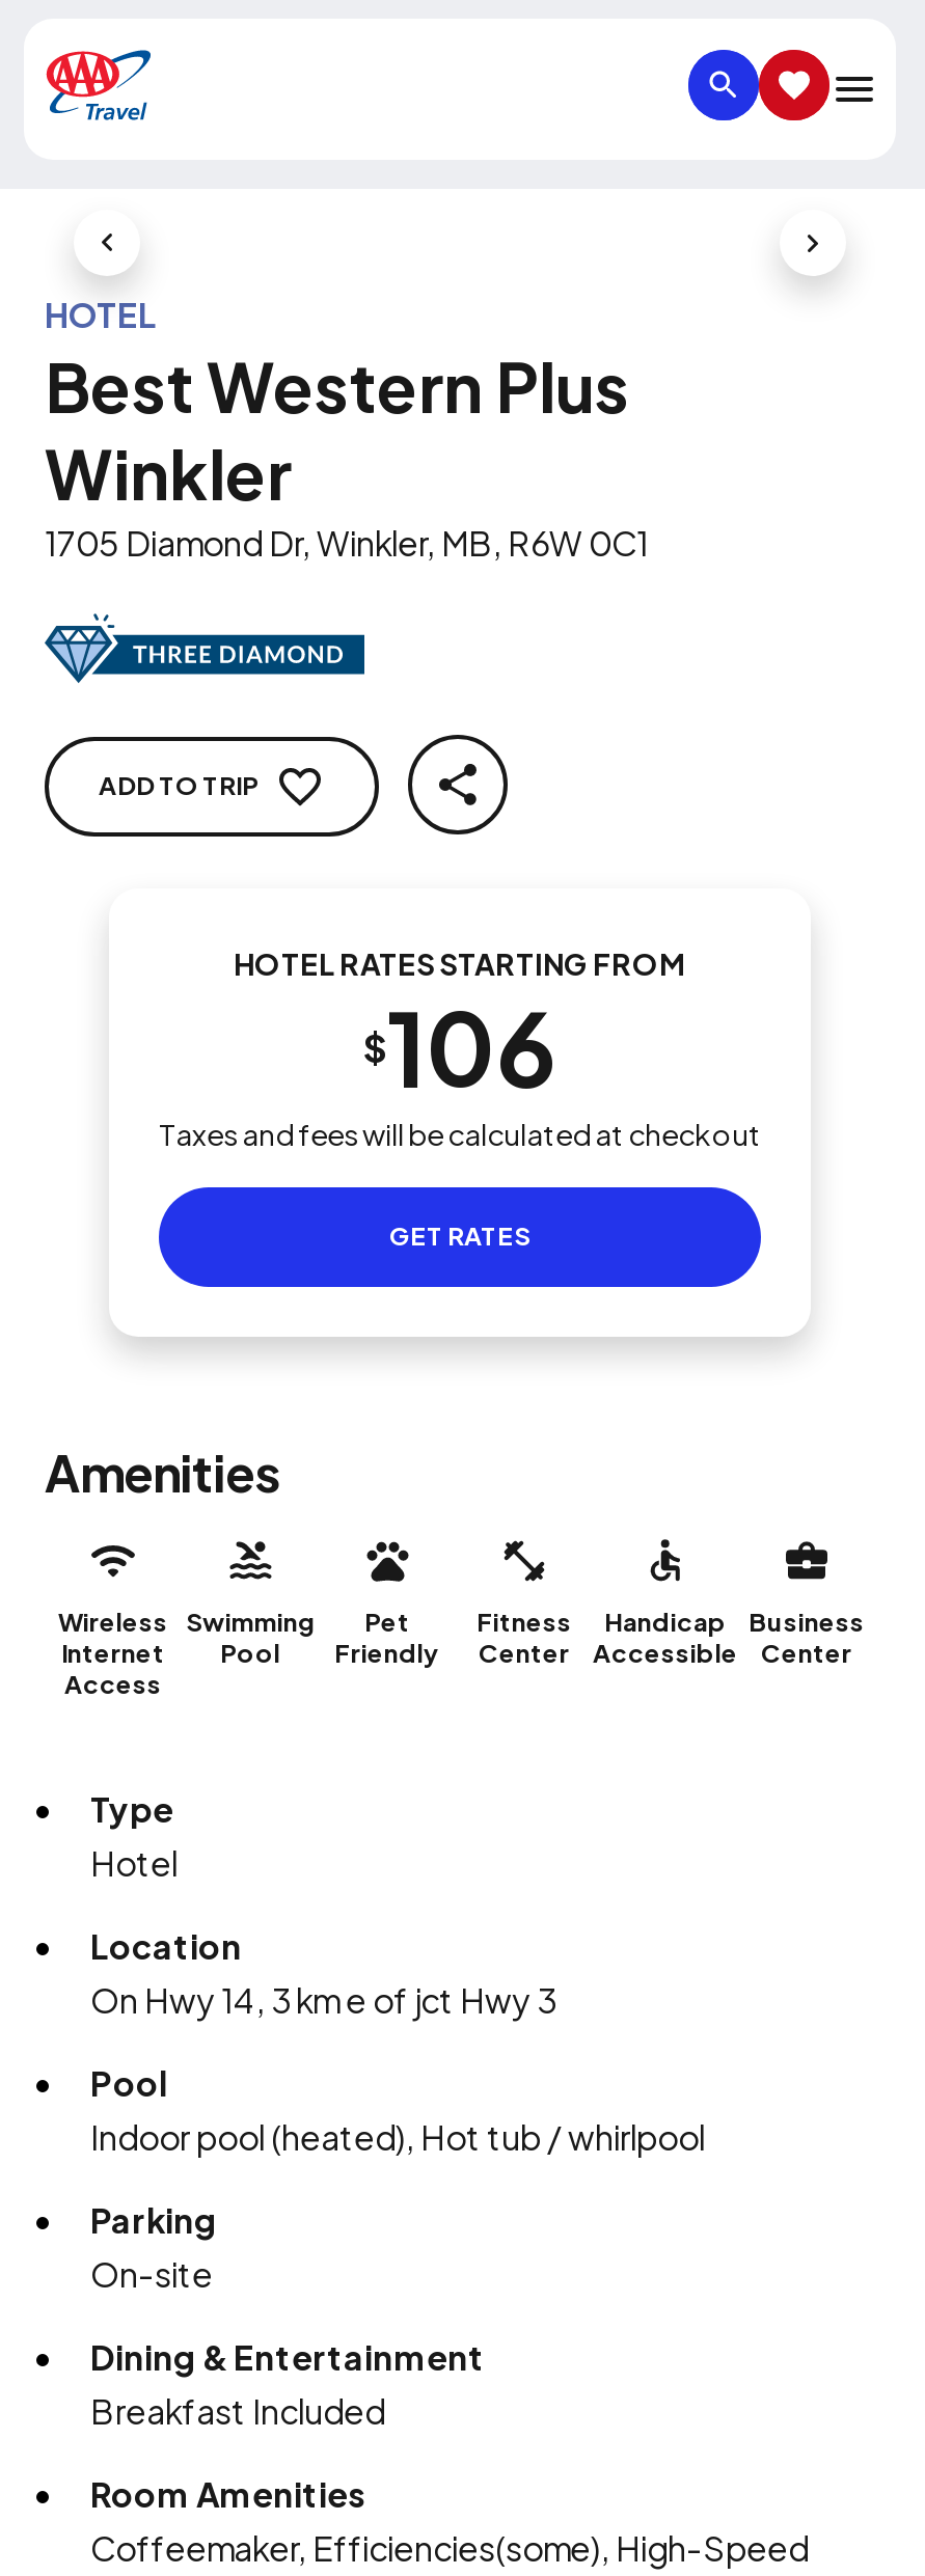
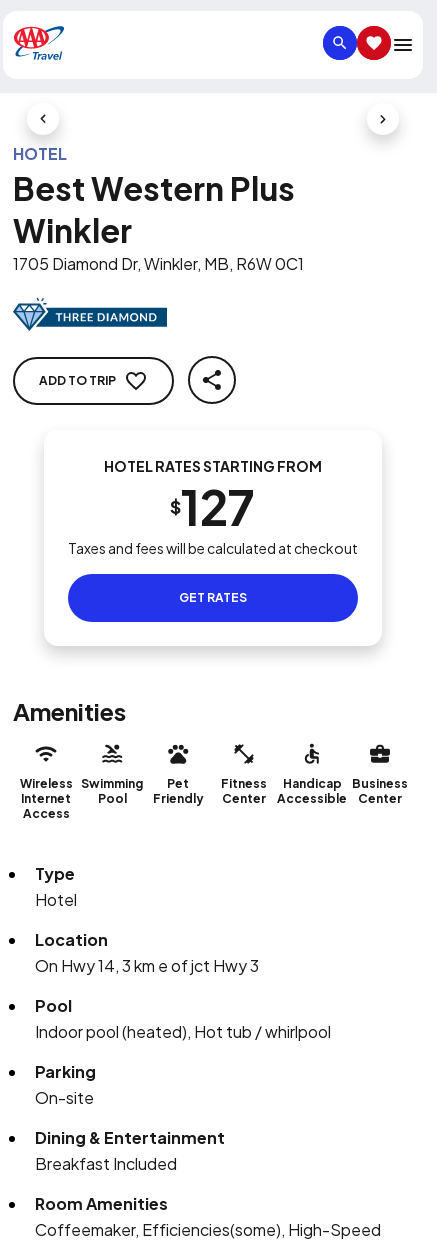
[363,984,556,1111] $106 -> [170,476,255,537] $127

